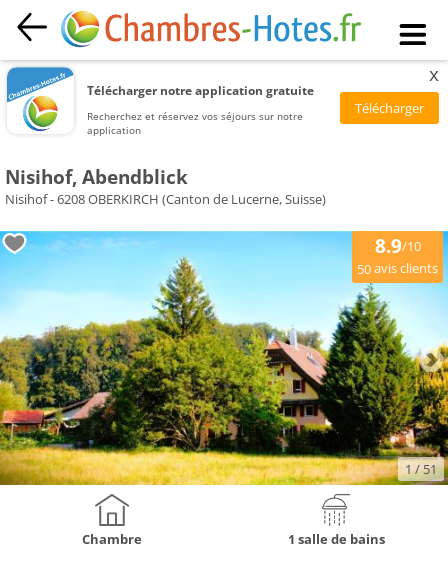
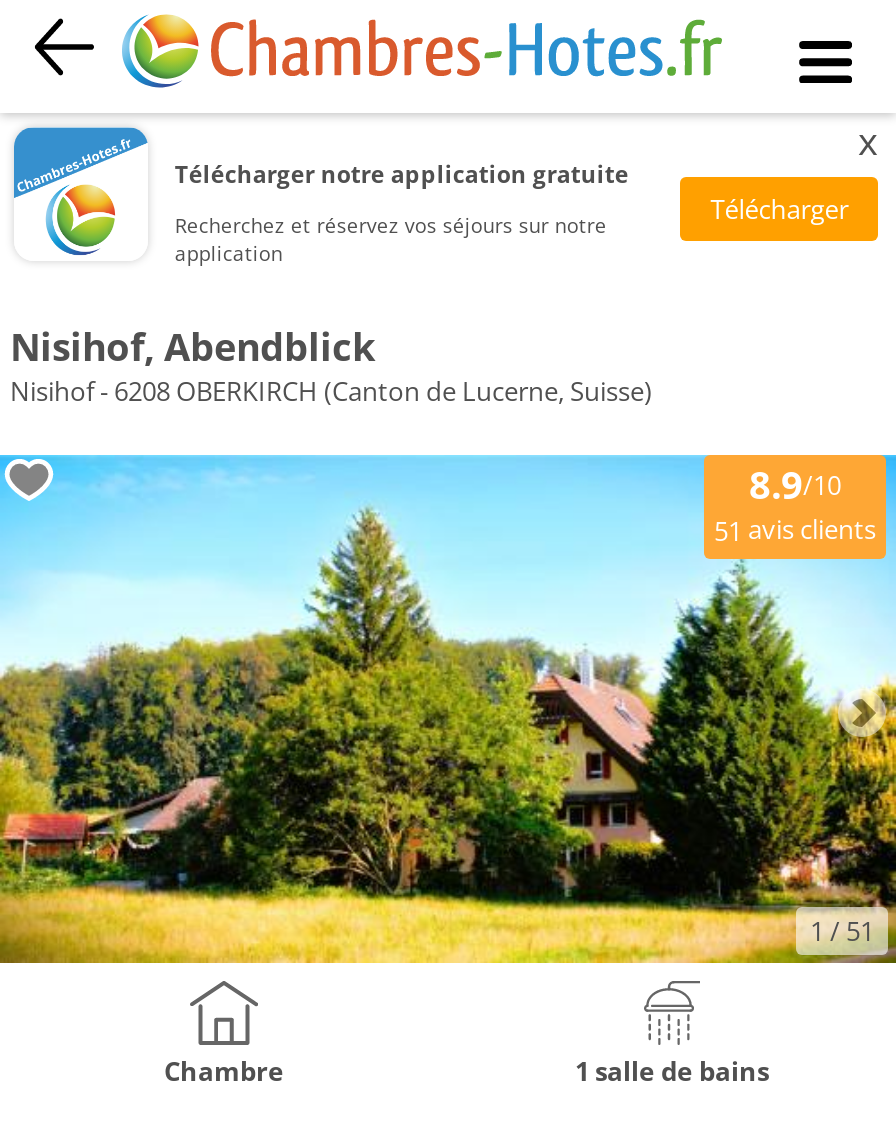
[357,259,438,278] 50 avis clients -> [714,512,876,549] 51 avis clients

